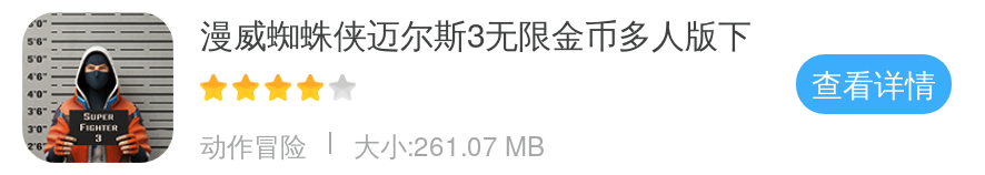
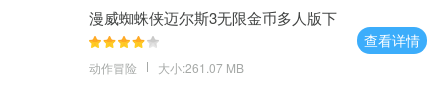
[20,10,176,165] [image] -> none

